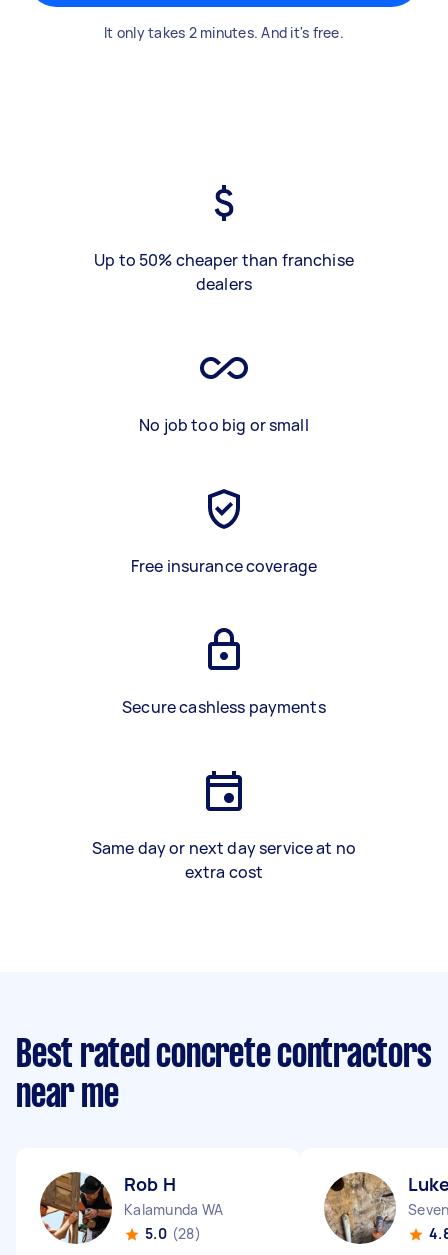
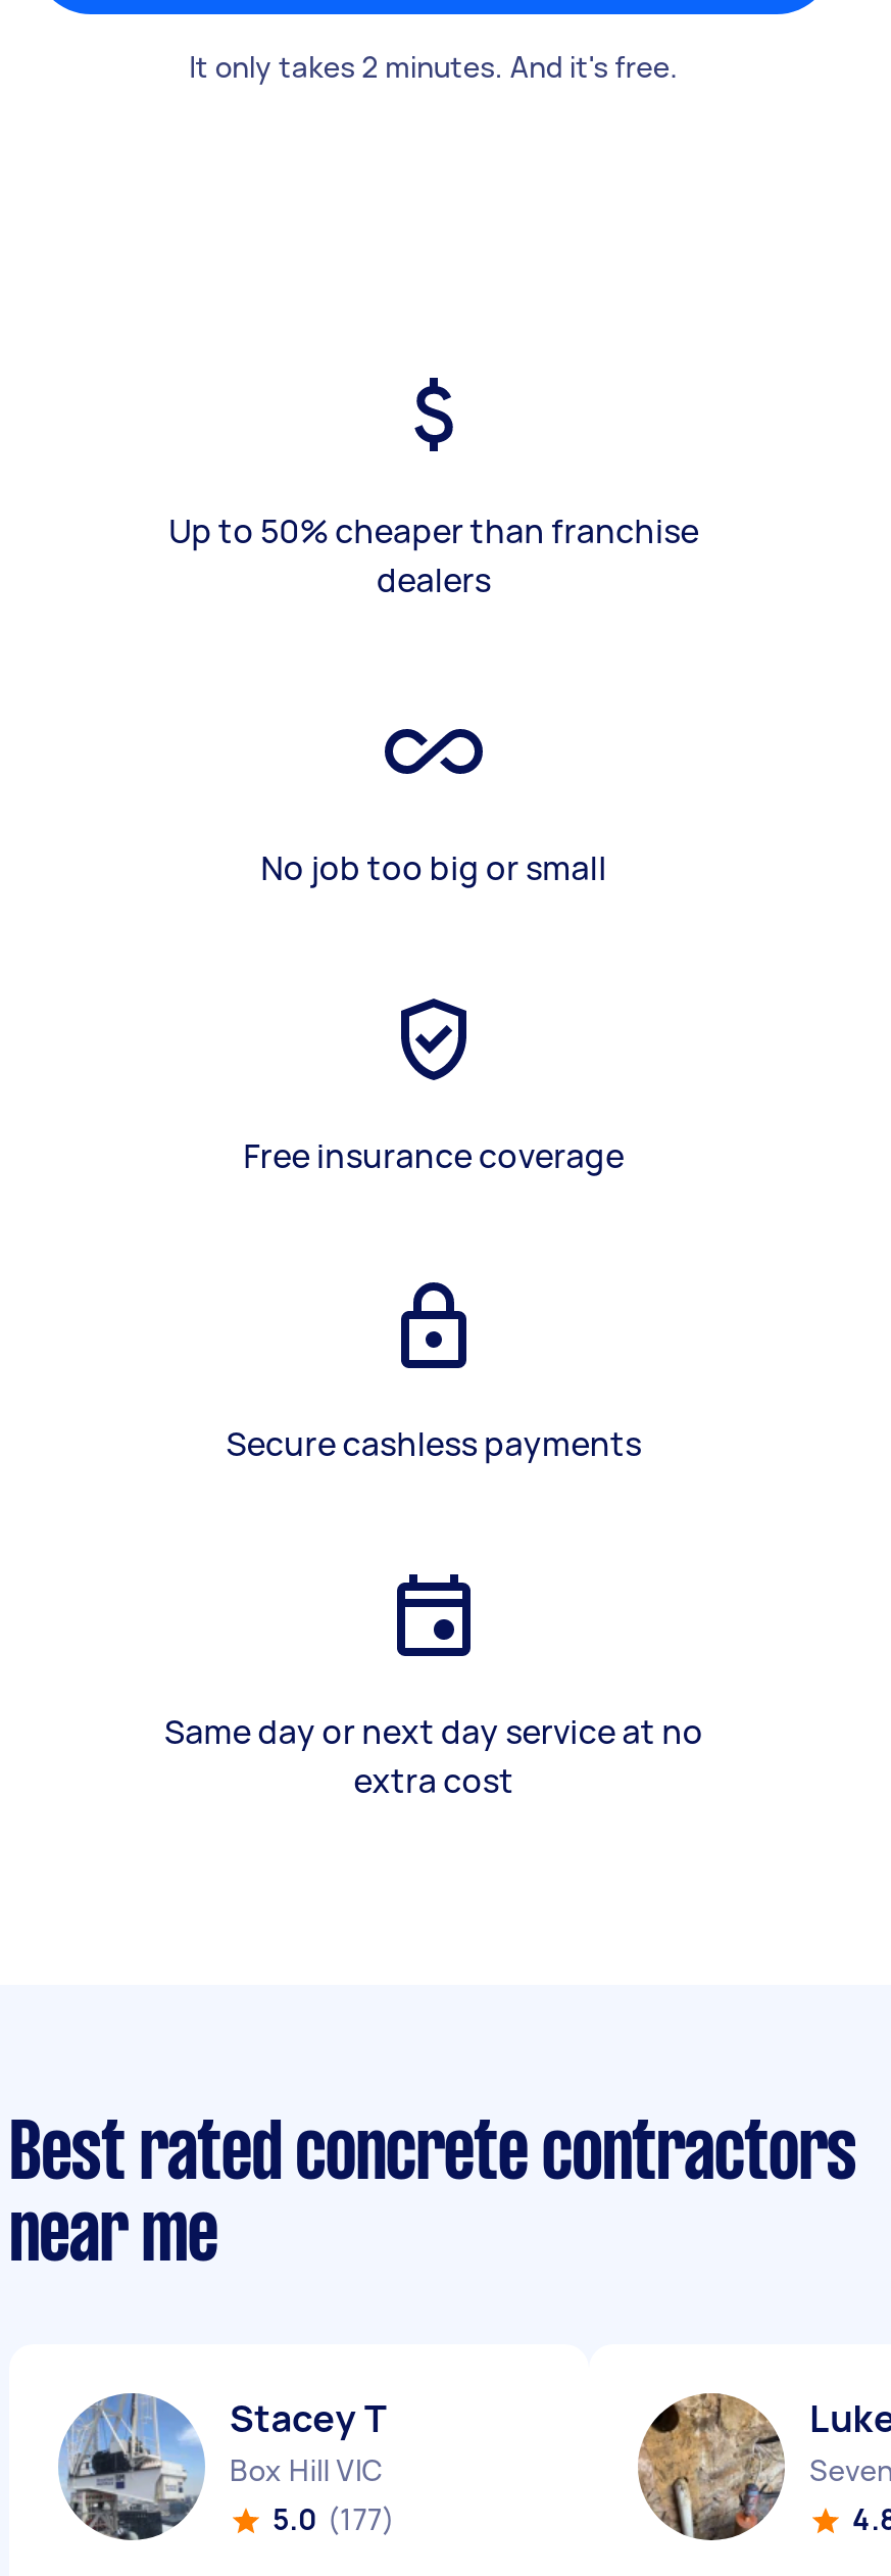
[39,1172,223,1244] [image] | Rob H | Kalamunda WA | 5.0 (28) -> [58,2393,395,2540] [image] | Stacey T | Box Hill VIC | 5.0 (177)

